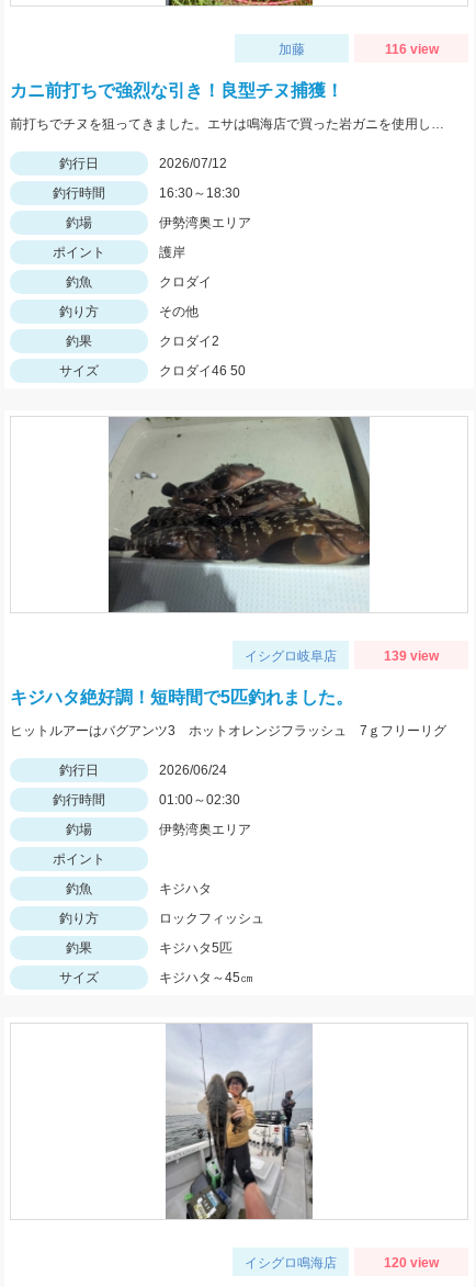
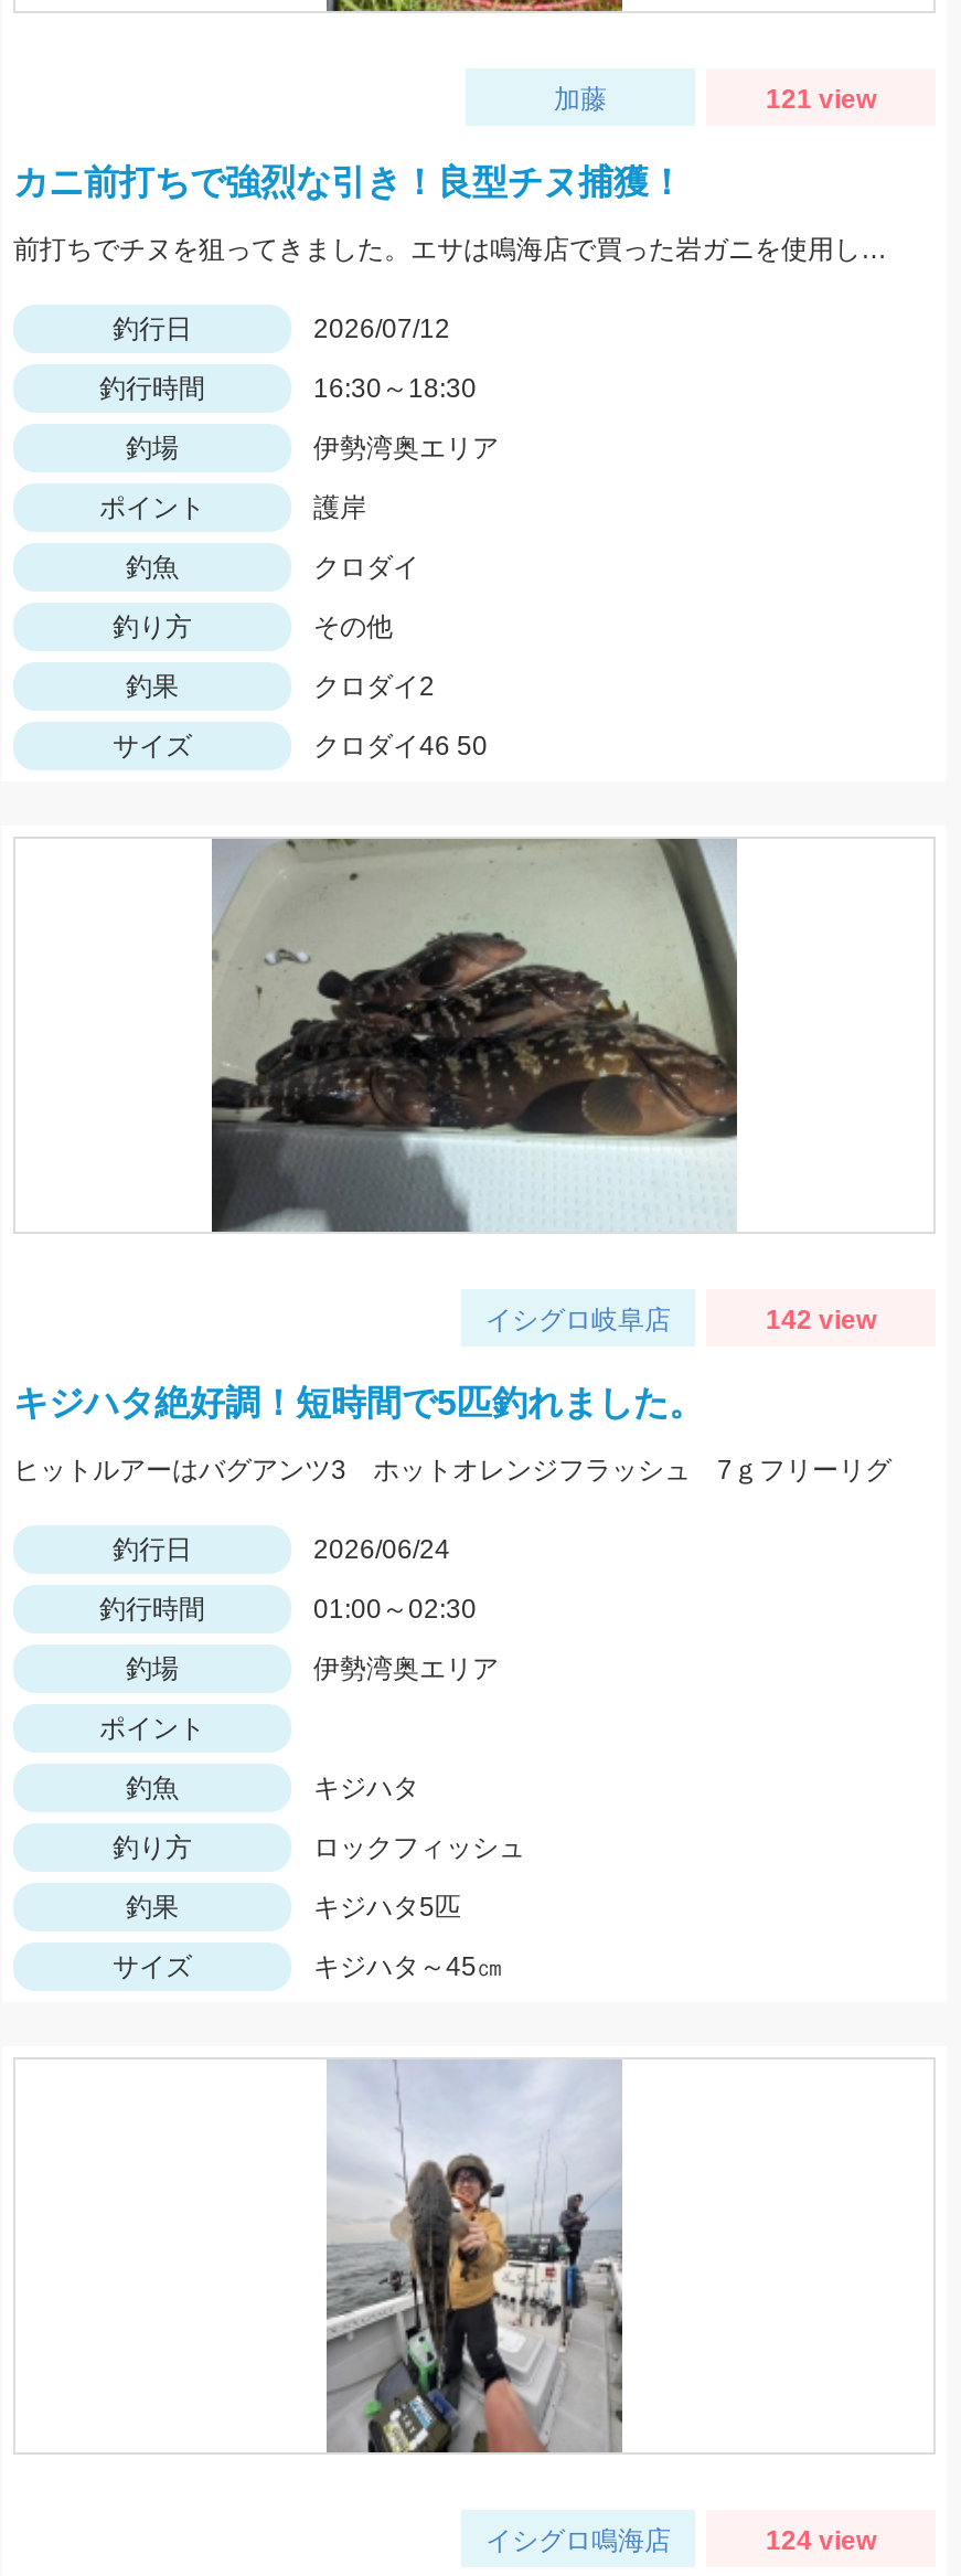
[384,42,438,57] 116 view -> [766,84,876,115] 121 view
[384,648,439,664] 139 view -> [766,1305,876,1335] 142 view
[384,1255,439,1271] 120 view -> [766,2525,876,2556] 124 view

